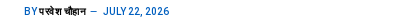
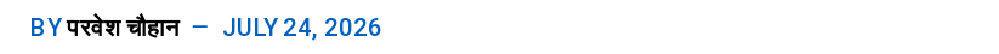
[24,5,169,16] BY परवेश चौहान JULY 22, 2026 -> [30,13,382,40] BY परवेश चौहान JULY 24, 2026

